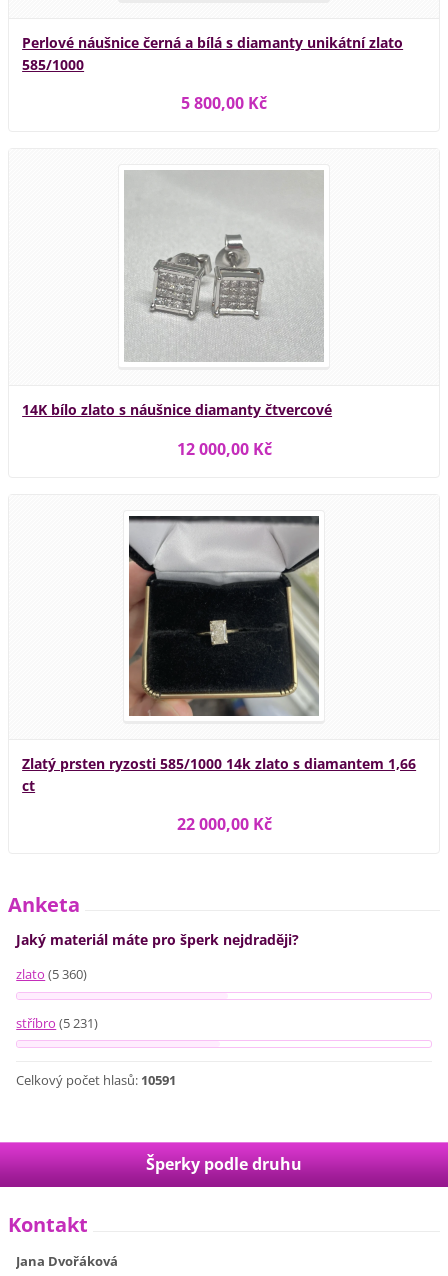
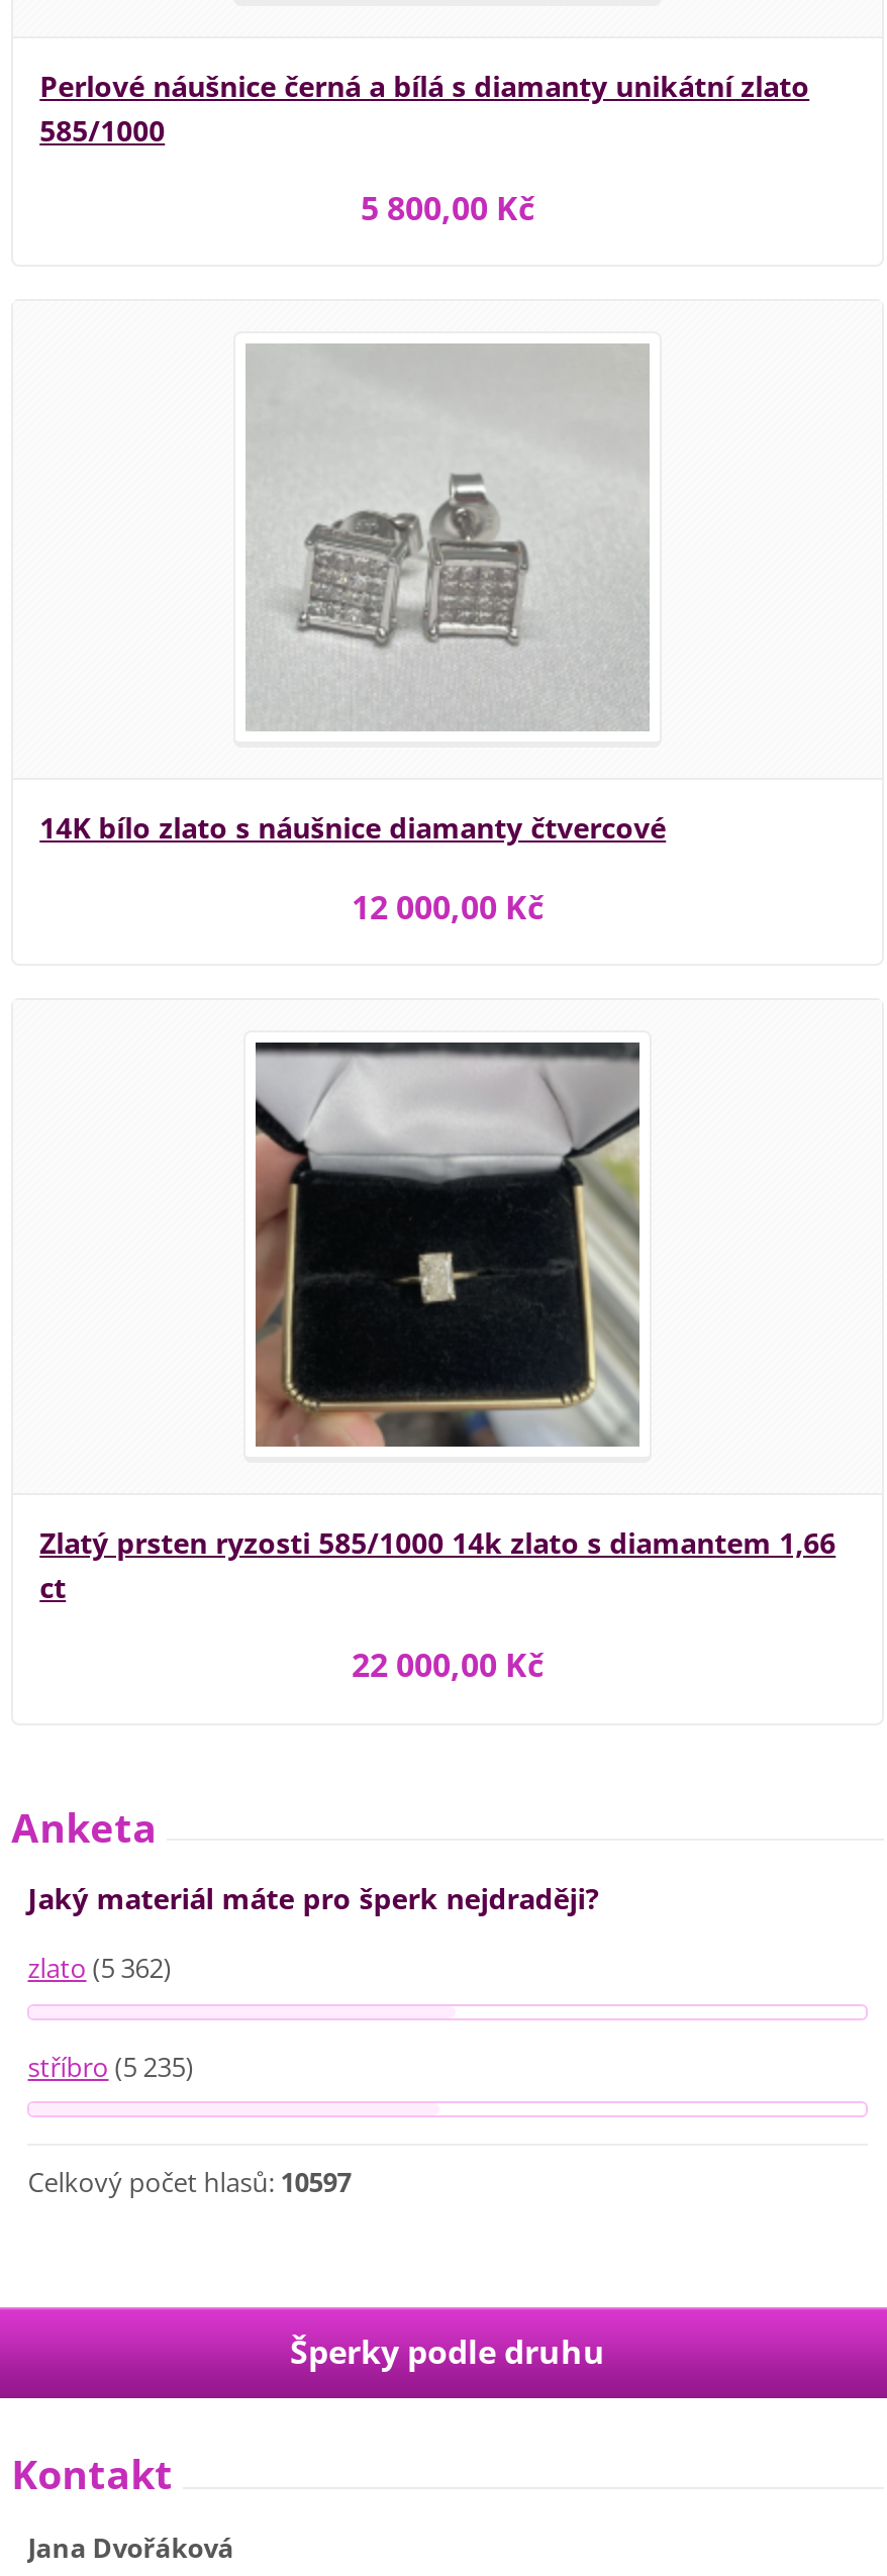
[16,965,87,983] zlato (5 360) -> [28,1950,171,1987] zlato (5 362)
[16,1014,98,1032] stříbro (5 231) -> [28,2048,193,2085] stříbro (5 235)
[16,1071,176,1089] Celkový počet hlasů: 10591 -> [28,2164,351,2200] Celkový počet hlasů: 10597

